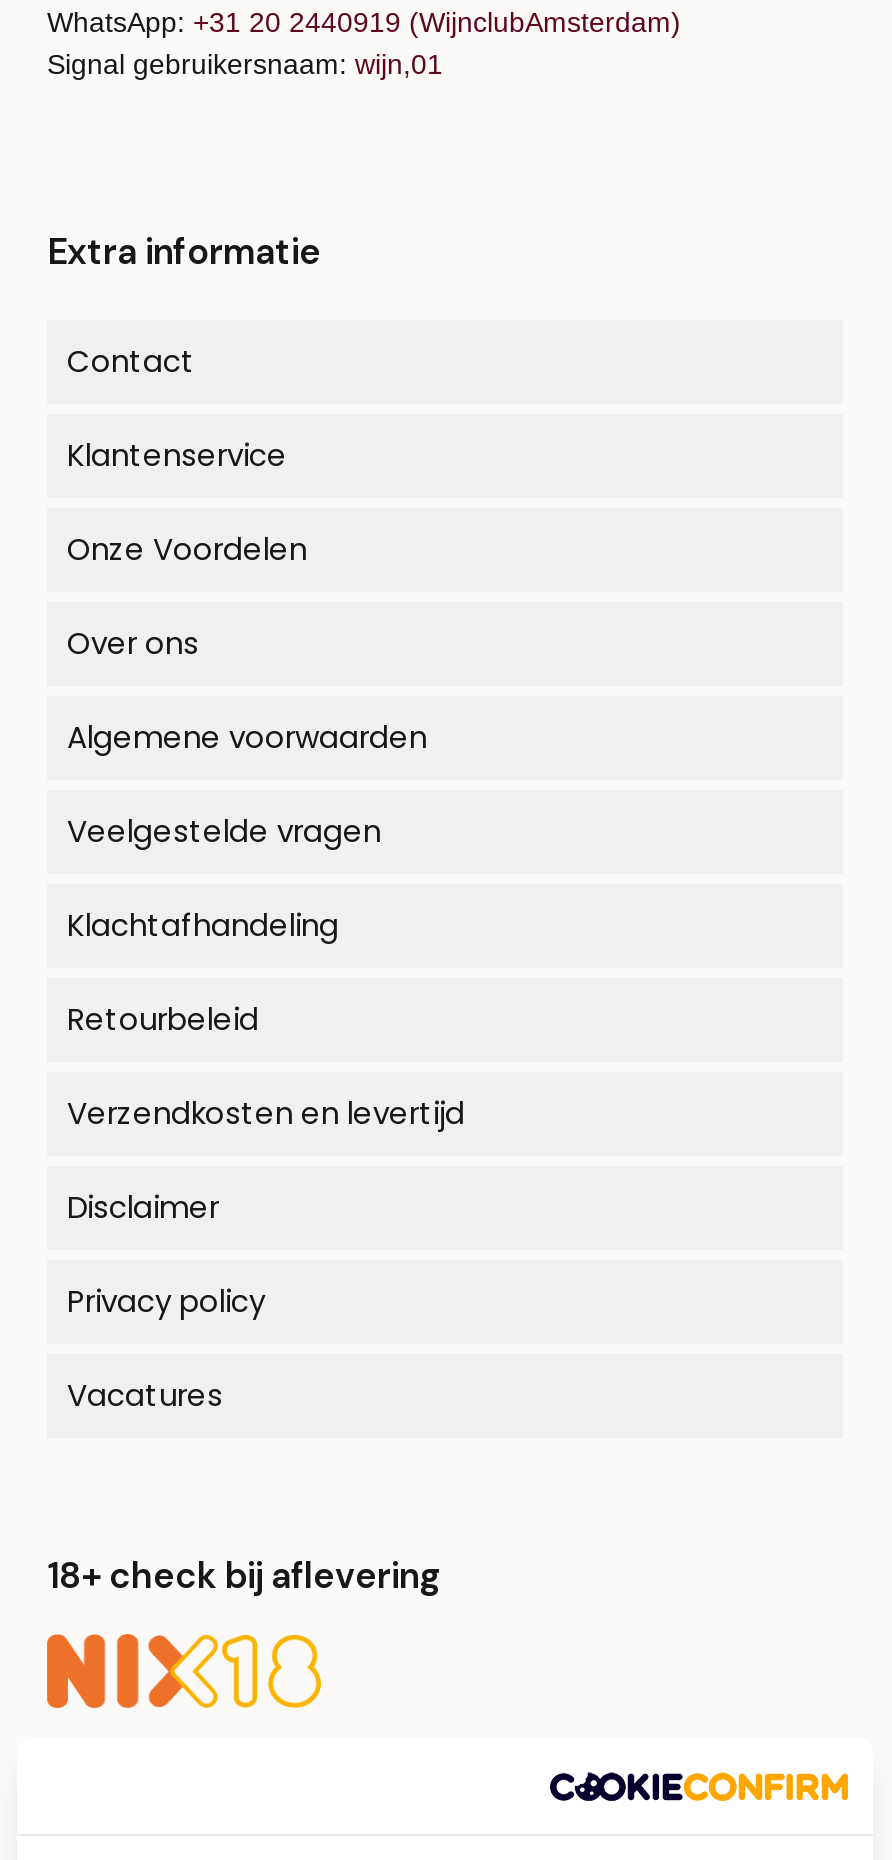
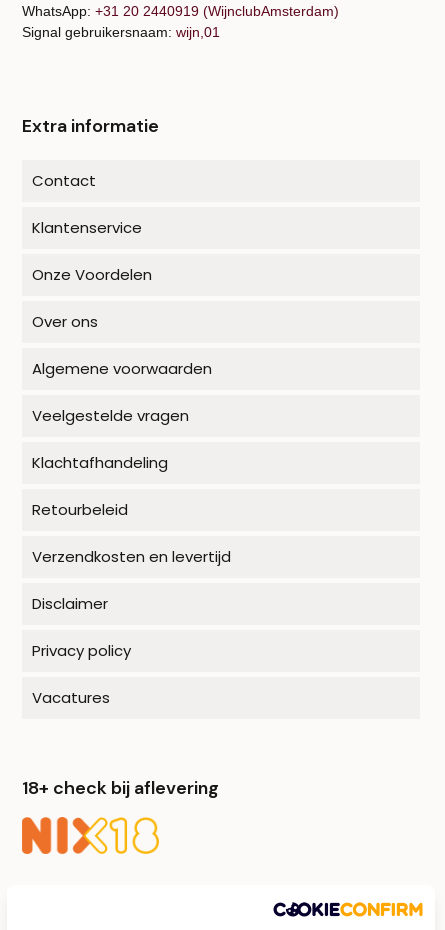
[547,1770,851,1834] [image] -> [272,886,424,918] [image]

